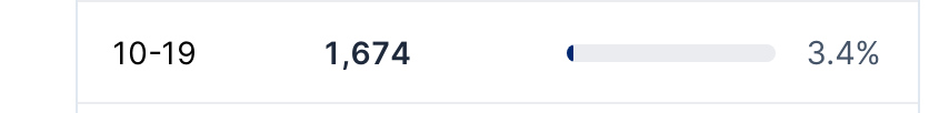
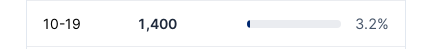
[322,33,410,71] 1,674 -> [137,15,177,32] 1,400
[806,33,882,71] 3.4% -> [355,15,389,32] 3.2%

